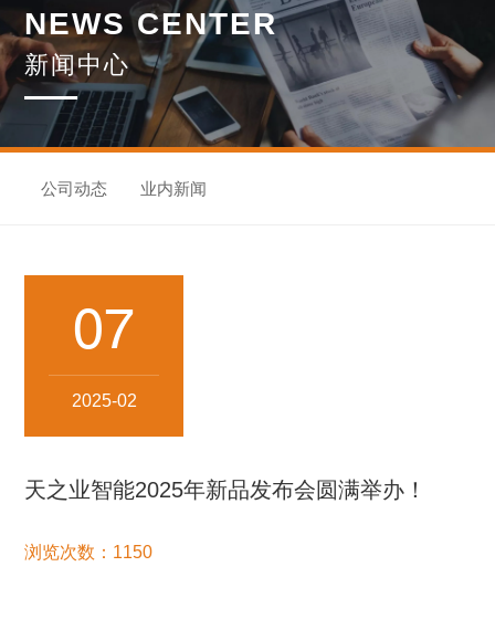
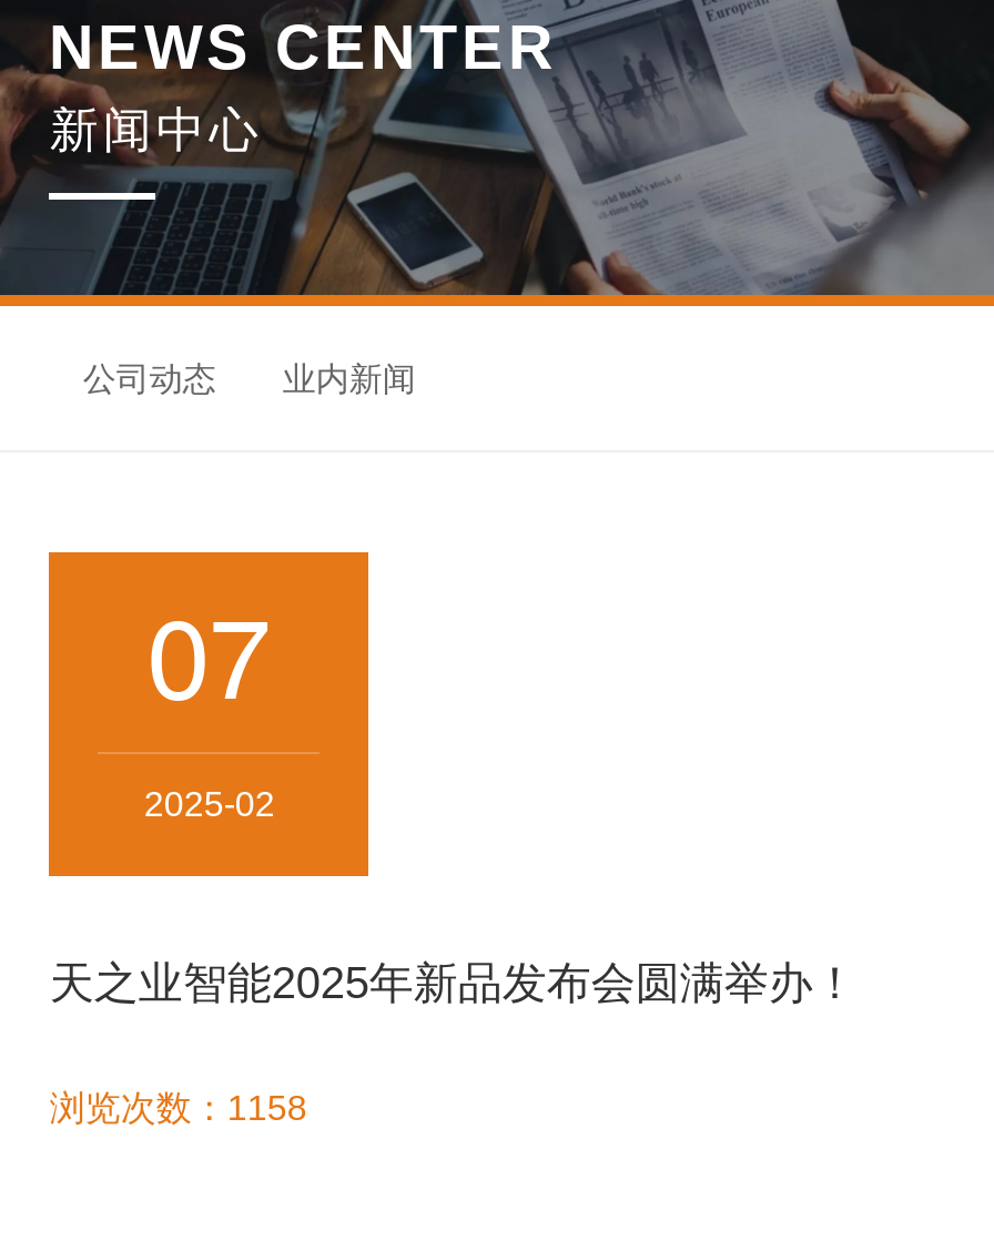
[25,543,153,562] 浏览次数：1150 -> [50,1089,307,1127] 浏览次数：1158

